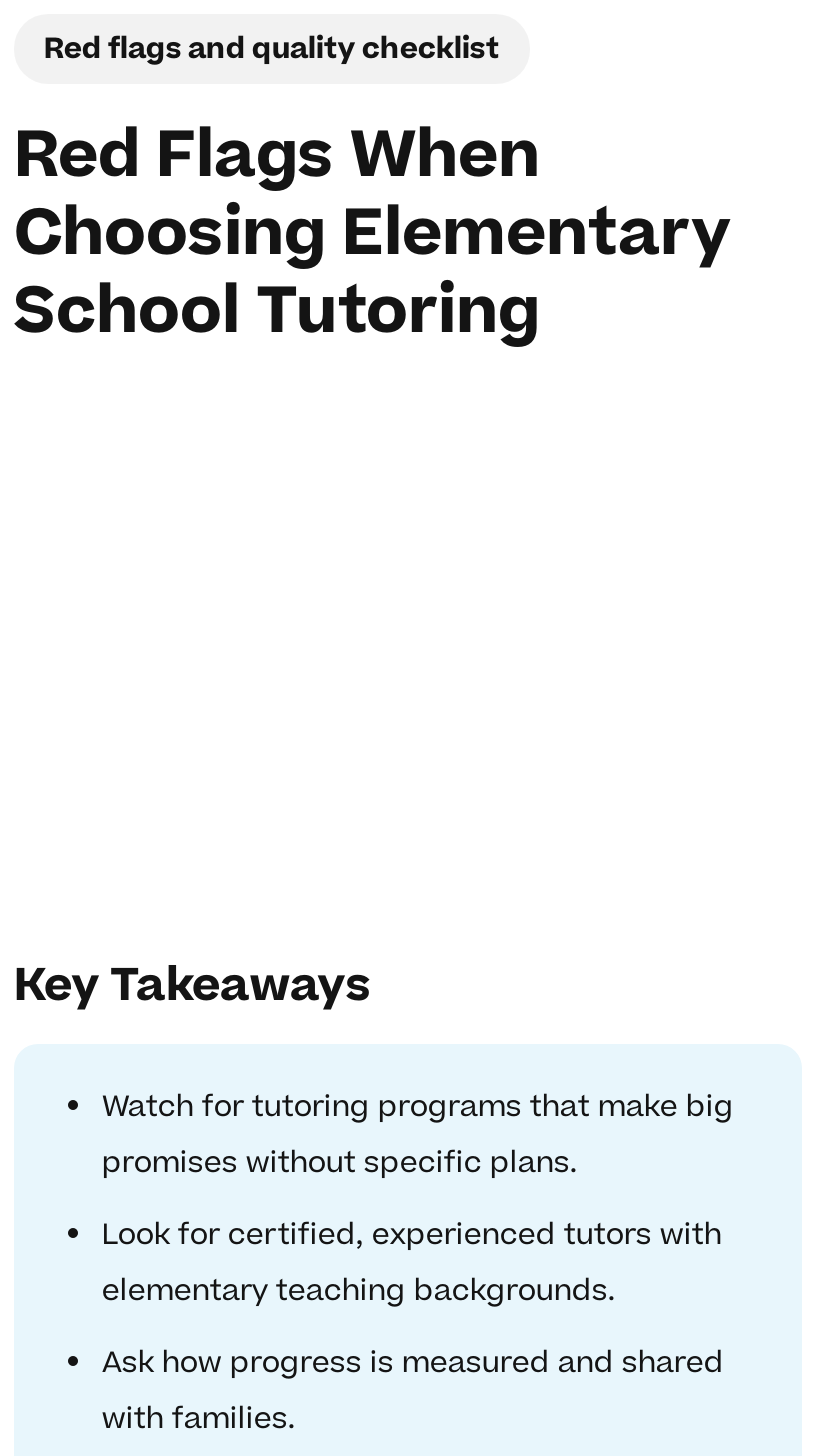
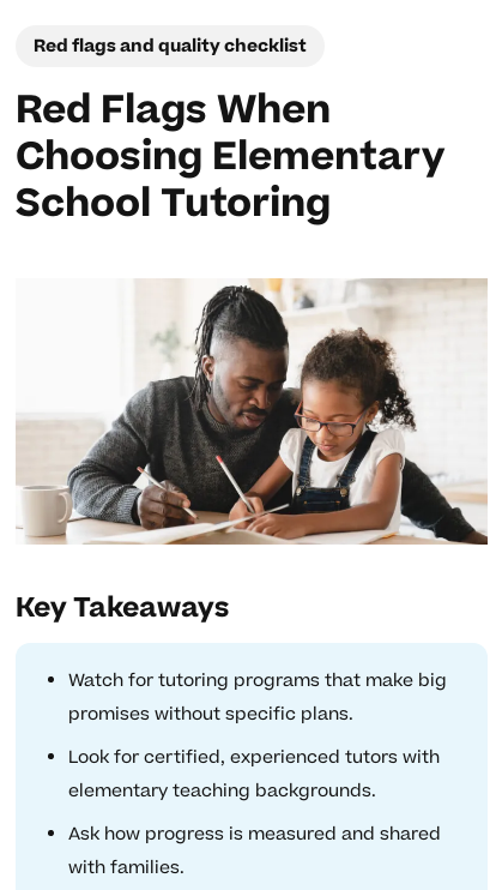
none -> [16,277,489,546] [image]

